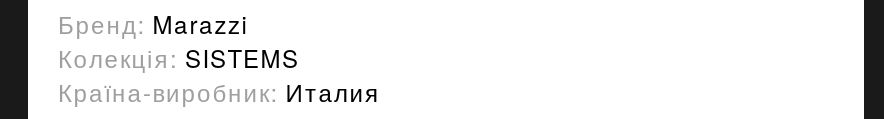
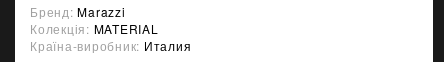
[58,40,300,74] Колекція: SISTEMS -> [30,20,158,37] Колекція: MATERIAL

